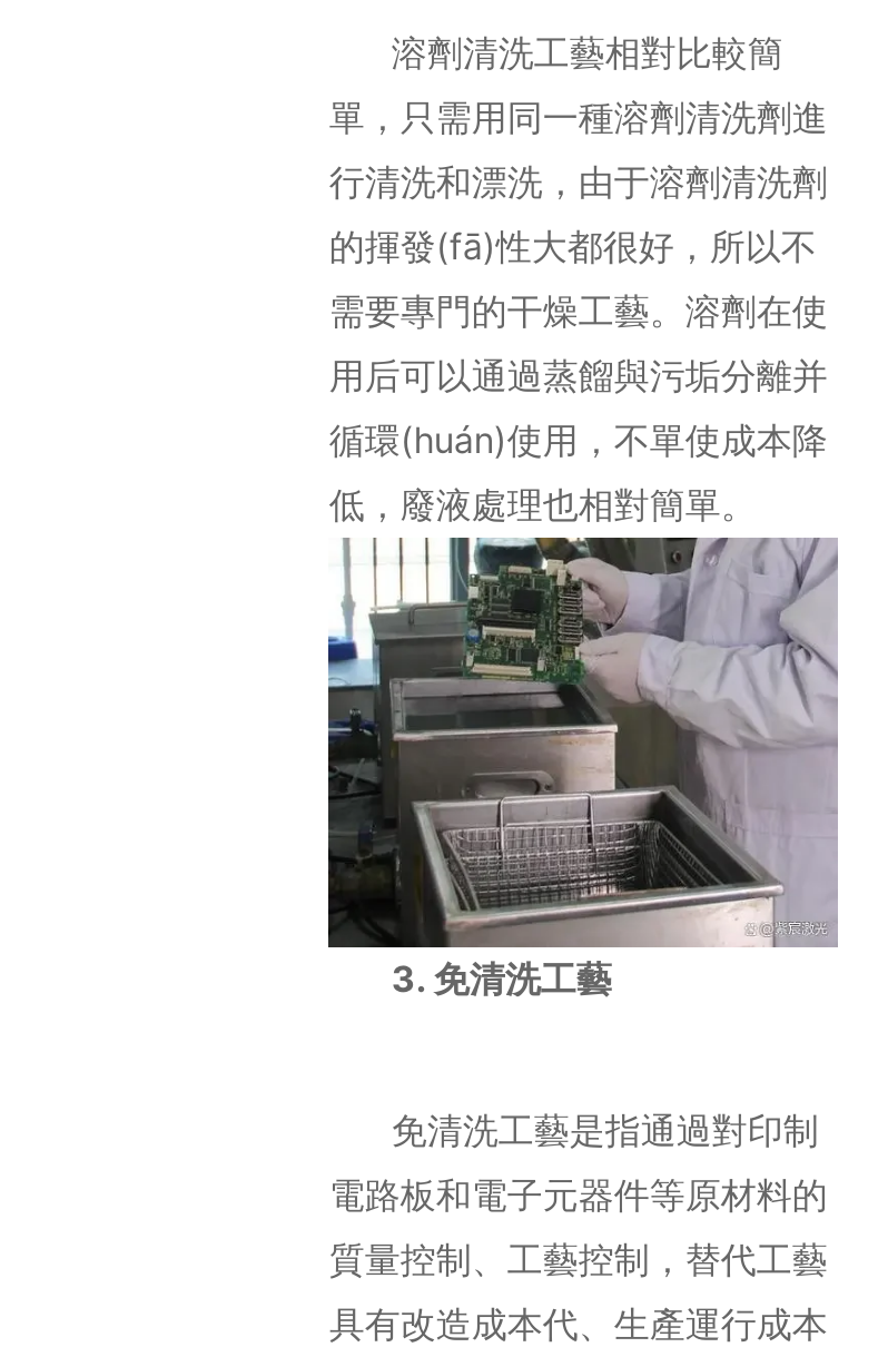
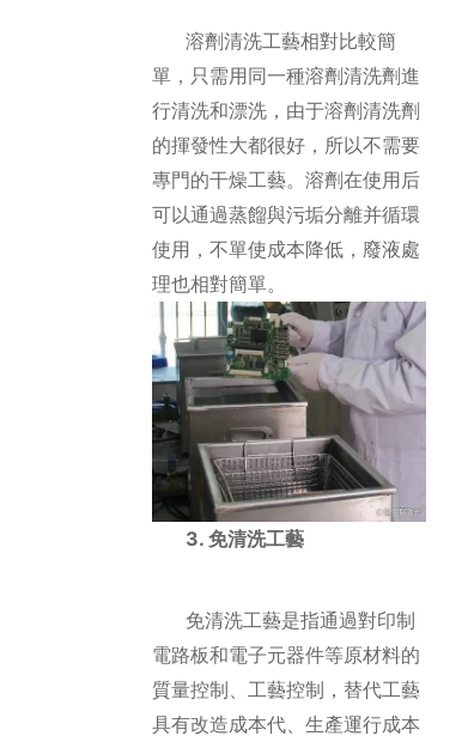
[329,225,828,527] 的揮發(fā)性大都很好，所以不 | 需要專門的干燥工藝。溶劑在使 | 用后可以通過蒸餾與污垢分離并 | 循環(huán)使用，不單使成本降 | 低，廢液處理也相對簡單。 -> [152,133,421,296] 的揮發性大都很好，所以不需要 | 專門的干燥工藝。溶劑在使用后 | 可以通過蒸餾與污垢分離并循環 | 使用，不單使成本降低，廢液處 | 理也相對簡單。

